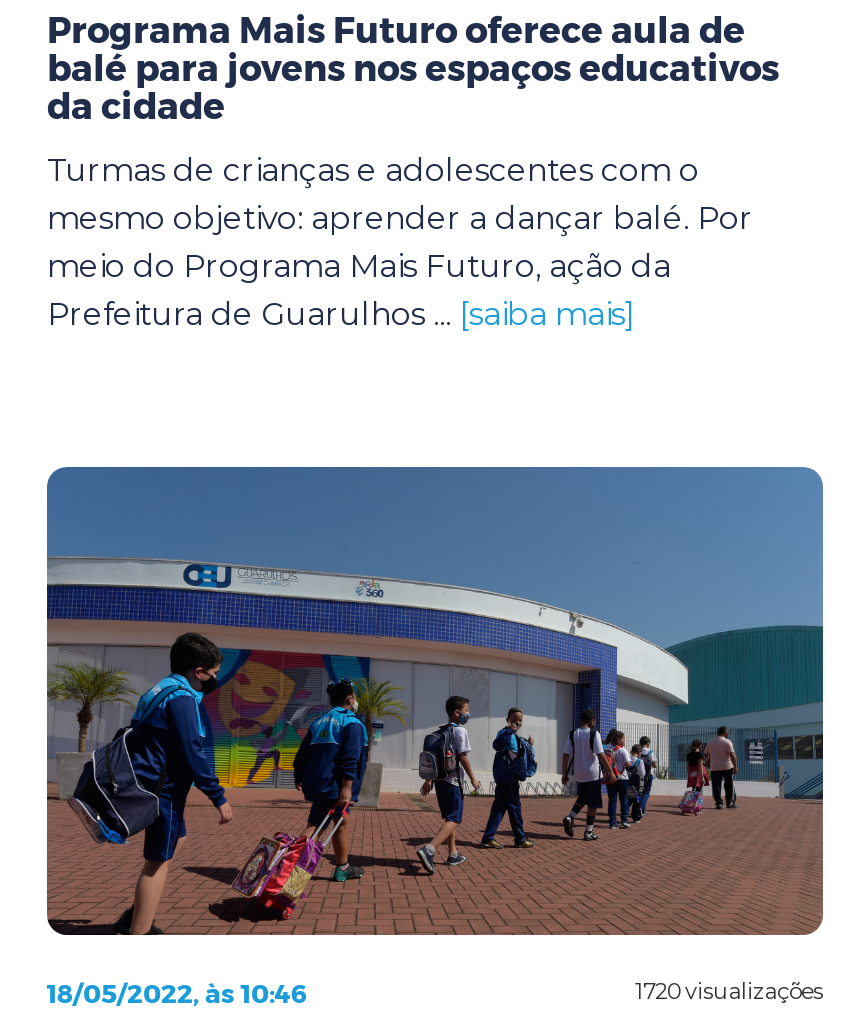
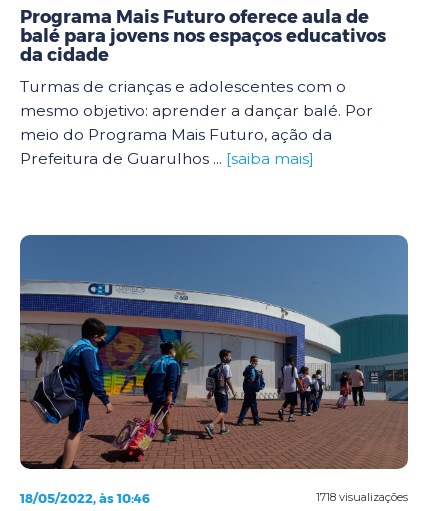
[635,977,823,1005] 1720 visualizações -> [316,490,408,504] 1718 visualizações

